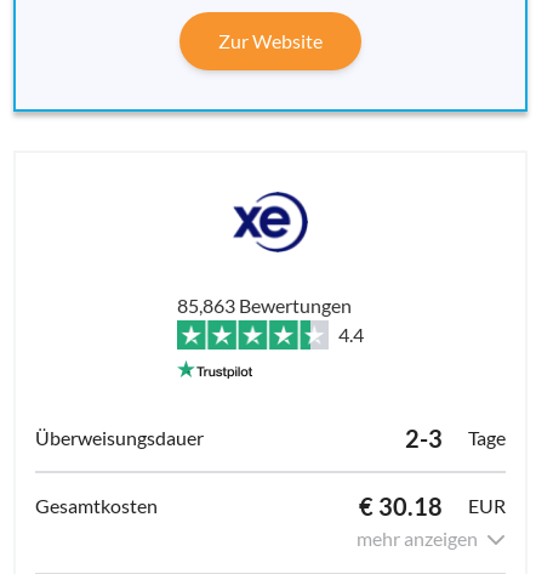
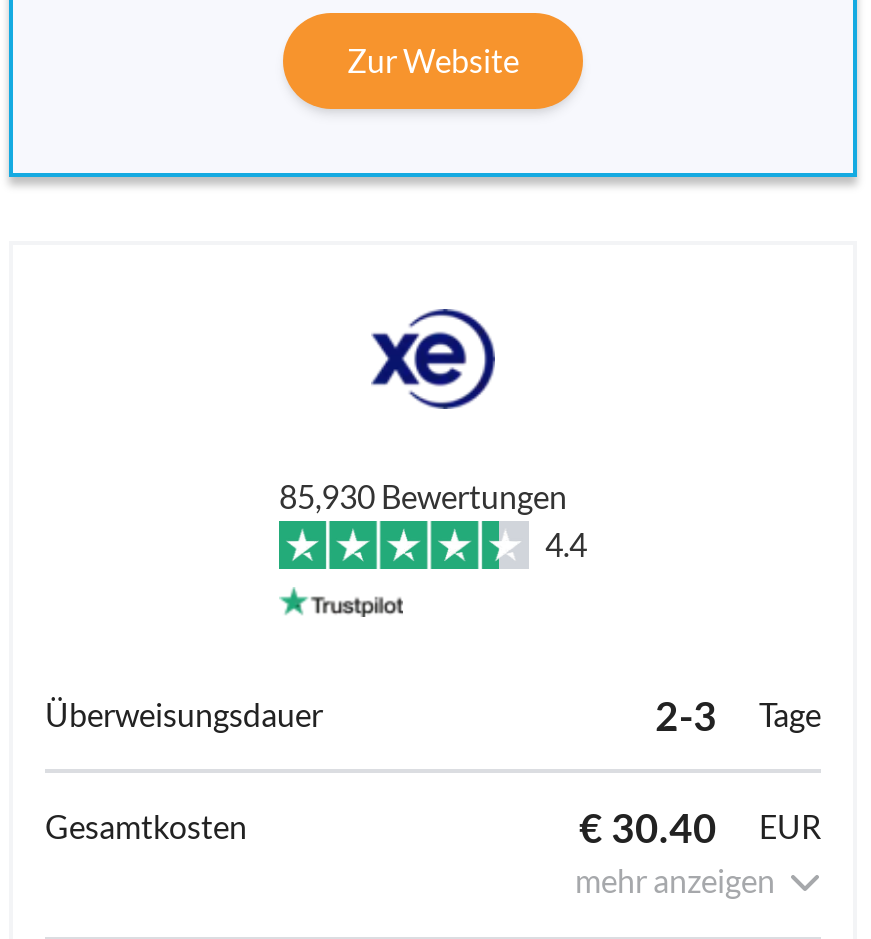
[177,294,352,317] 85,863 Bewertungen -> [279,477,567,515] 85,930 Bewertungen
[359,491,506,521] € 30.18 EUR -> [579,803,821,851] € 30.40 EUR

